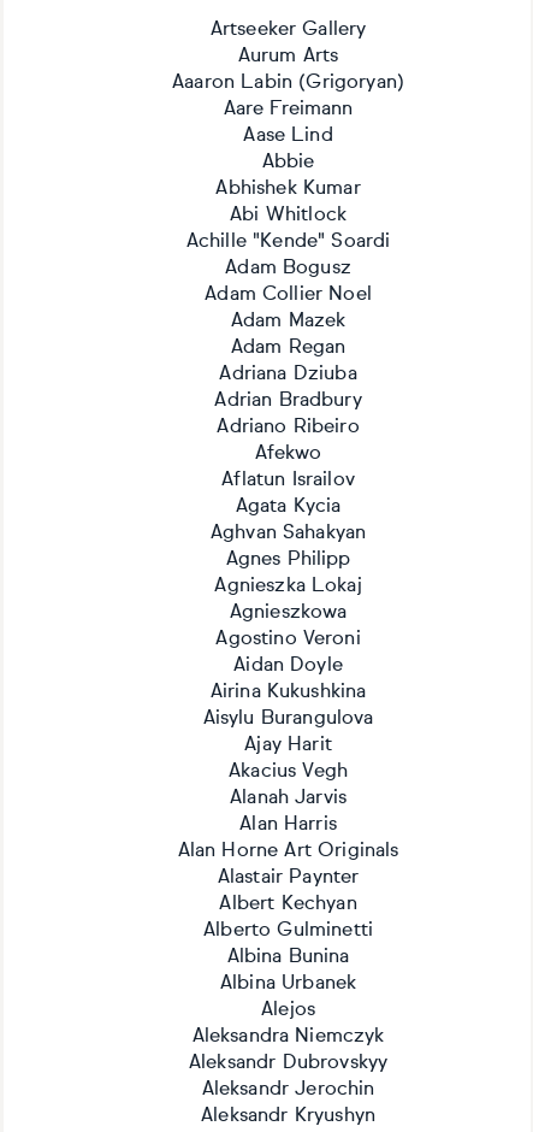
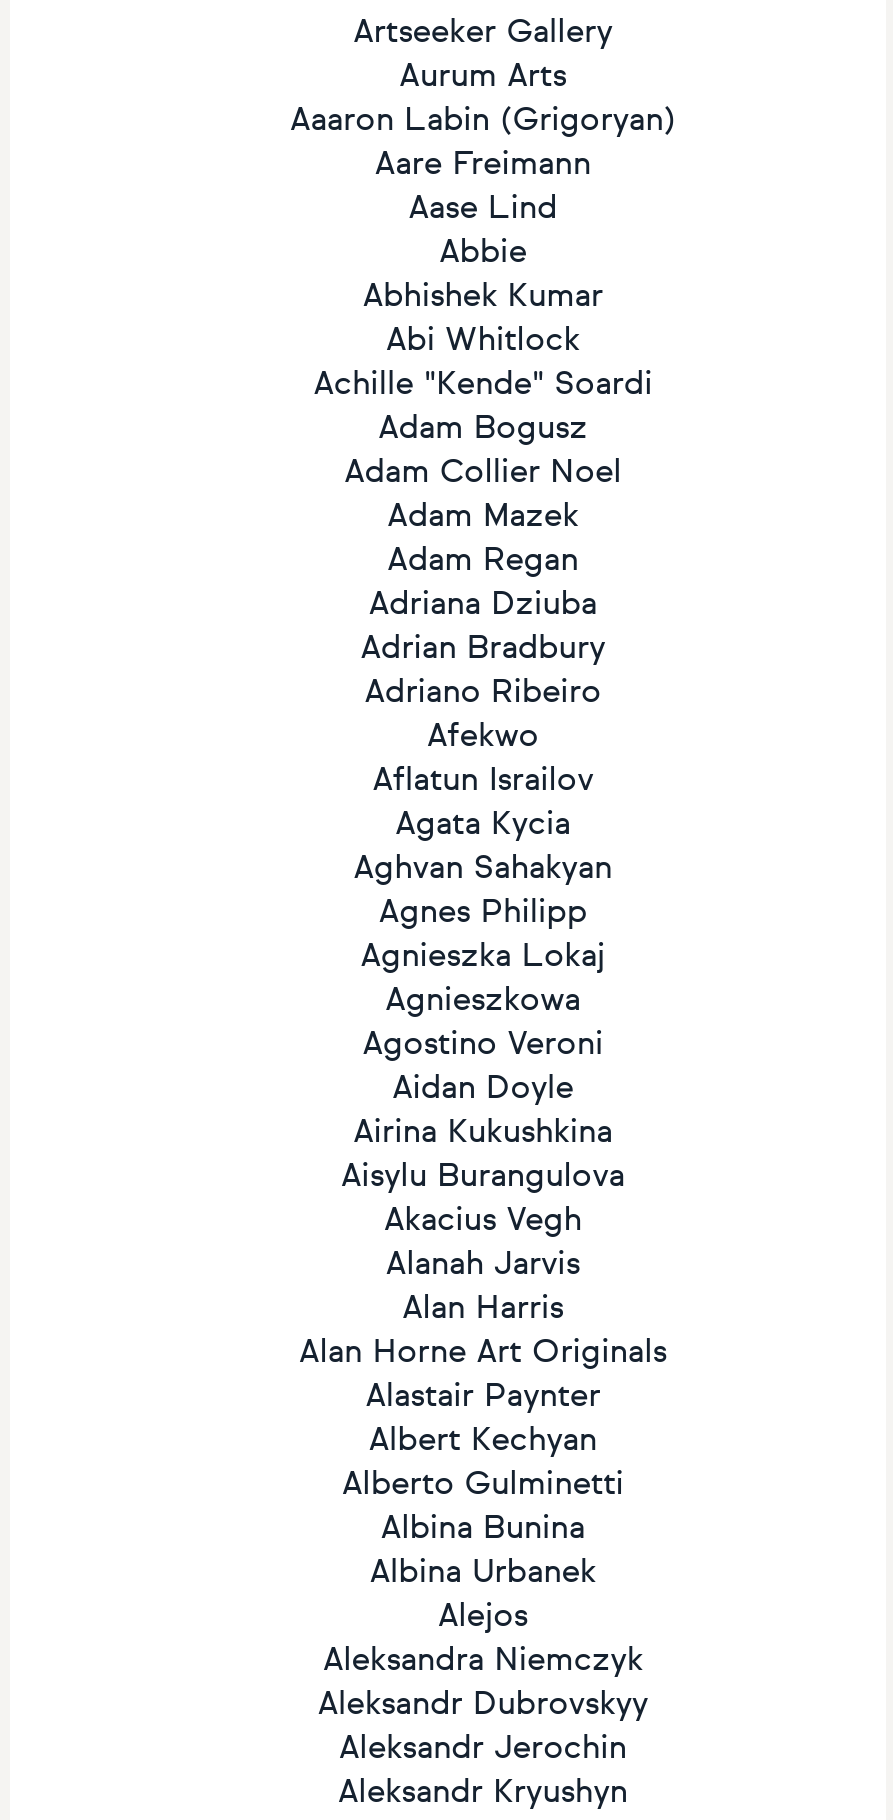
[245,736,332,756] Ajay Harit -> none

